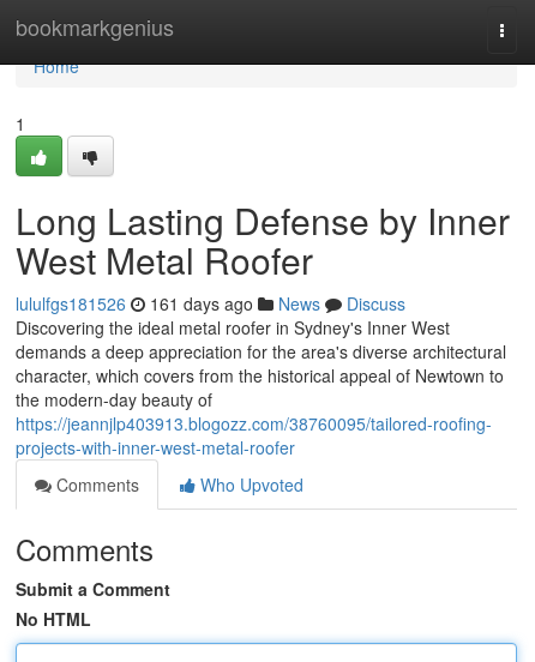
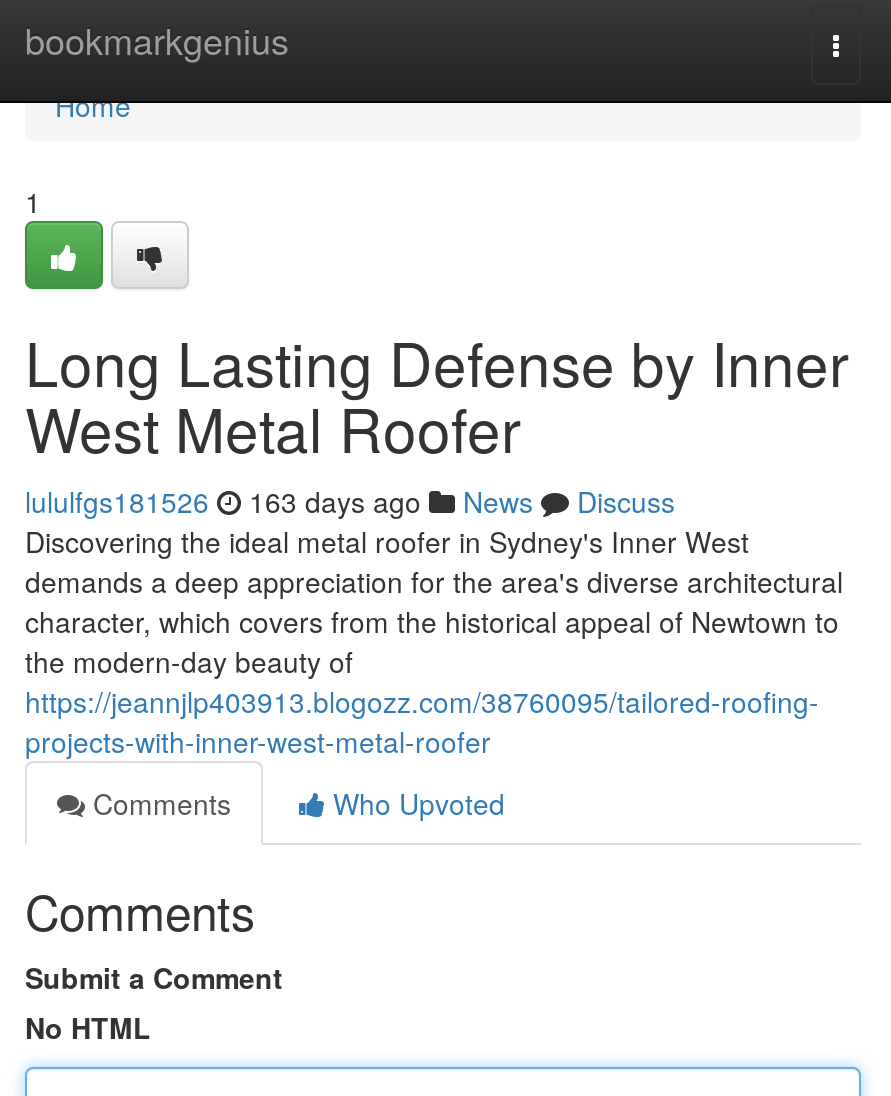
[16,291,405,315] lululfgs181526 161 days ago News Discuss -> [25,481,675,521] lululfgs181526 163 days ago News Discuss

